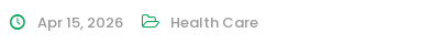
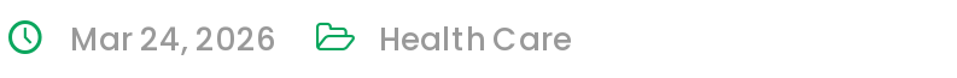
[34,13,123,33] Apr 15, 2026 -> [63,17,275,62] Mar 24, 2026

